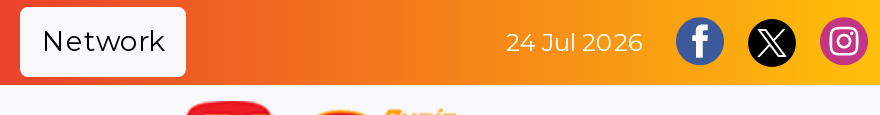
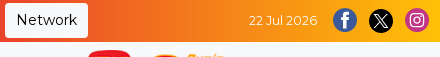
[506,27,644,57] 24 Jul 2026 -> [249,13,317,28] 22 Jul 2026

